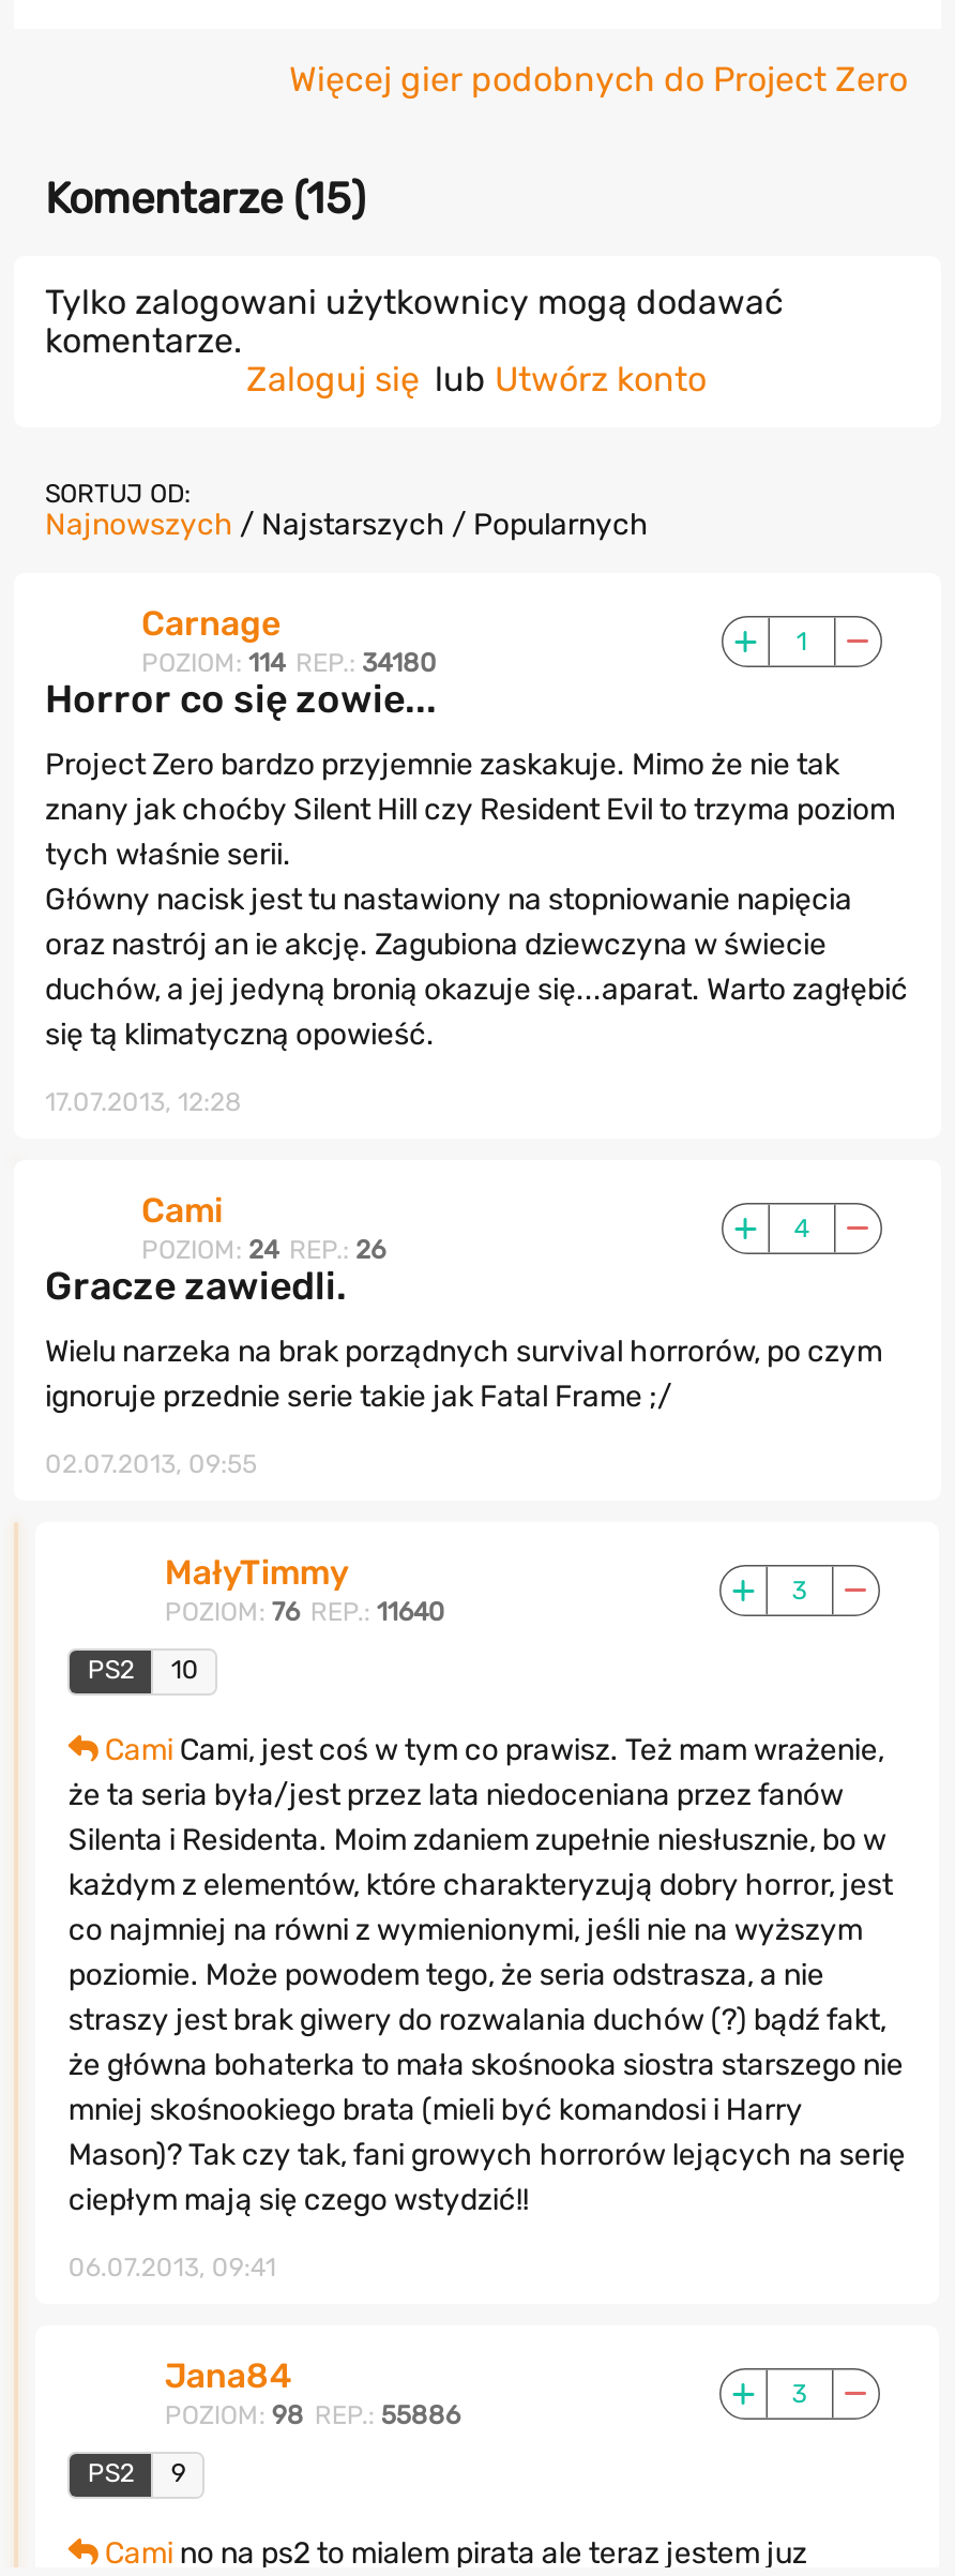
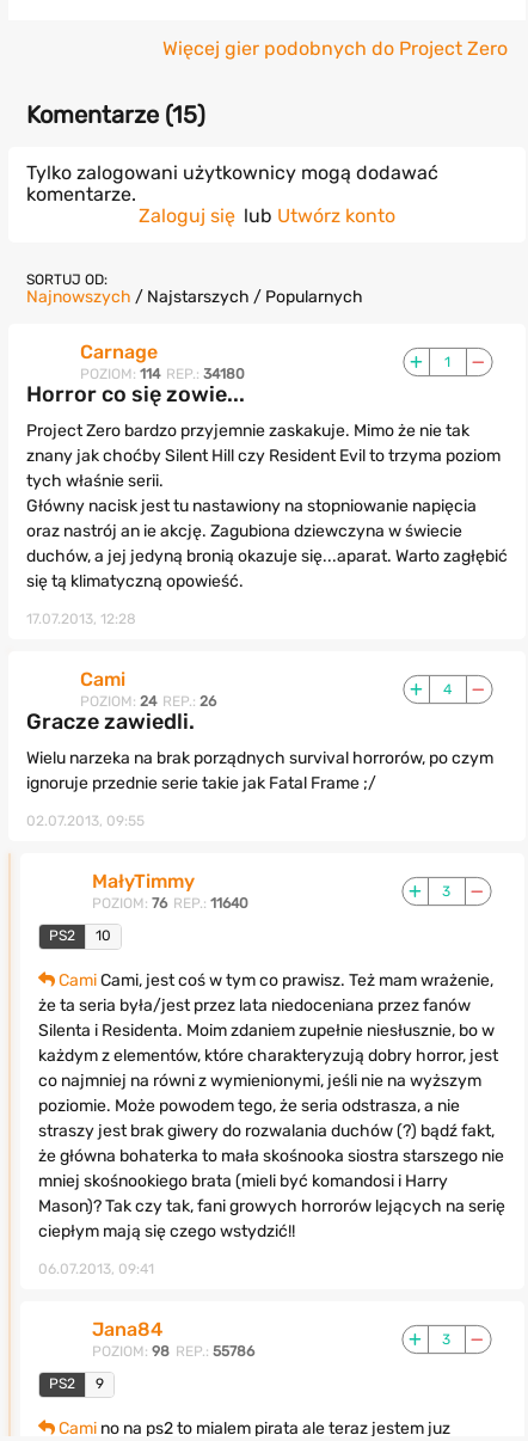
[164,2399,460,2429] POZIOM: 98 REP.: 55886 -> [92,1343,255,1359] POZIOM: 98 REP.: 55786

